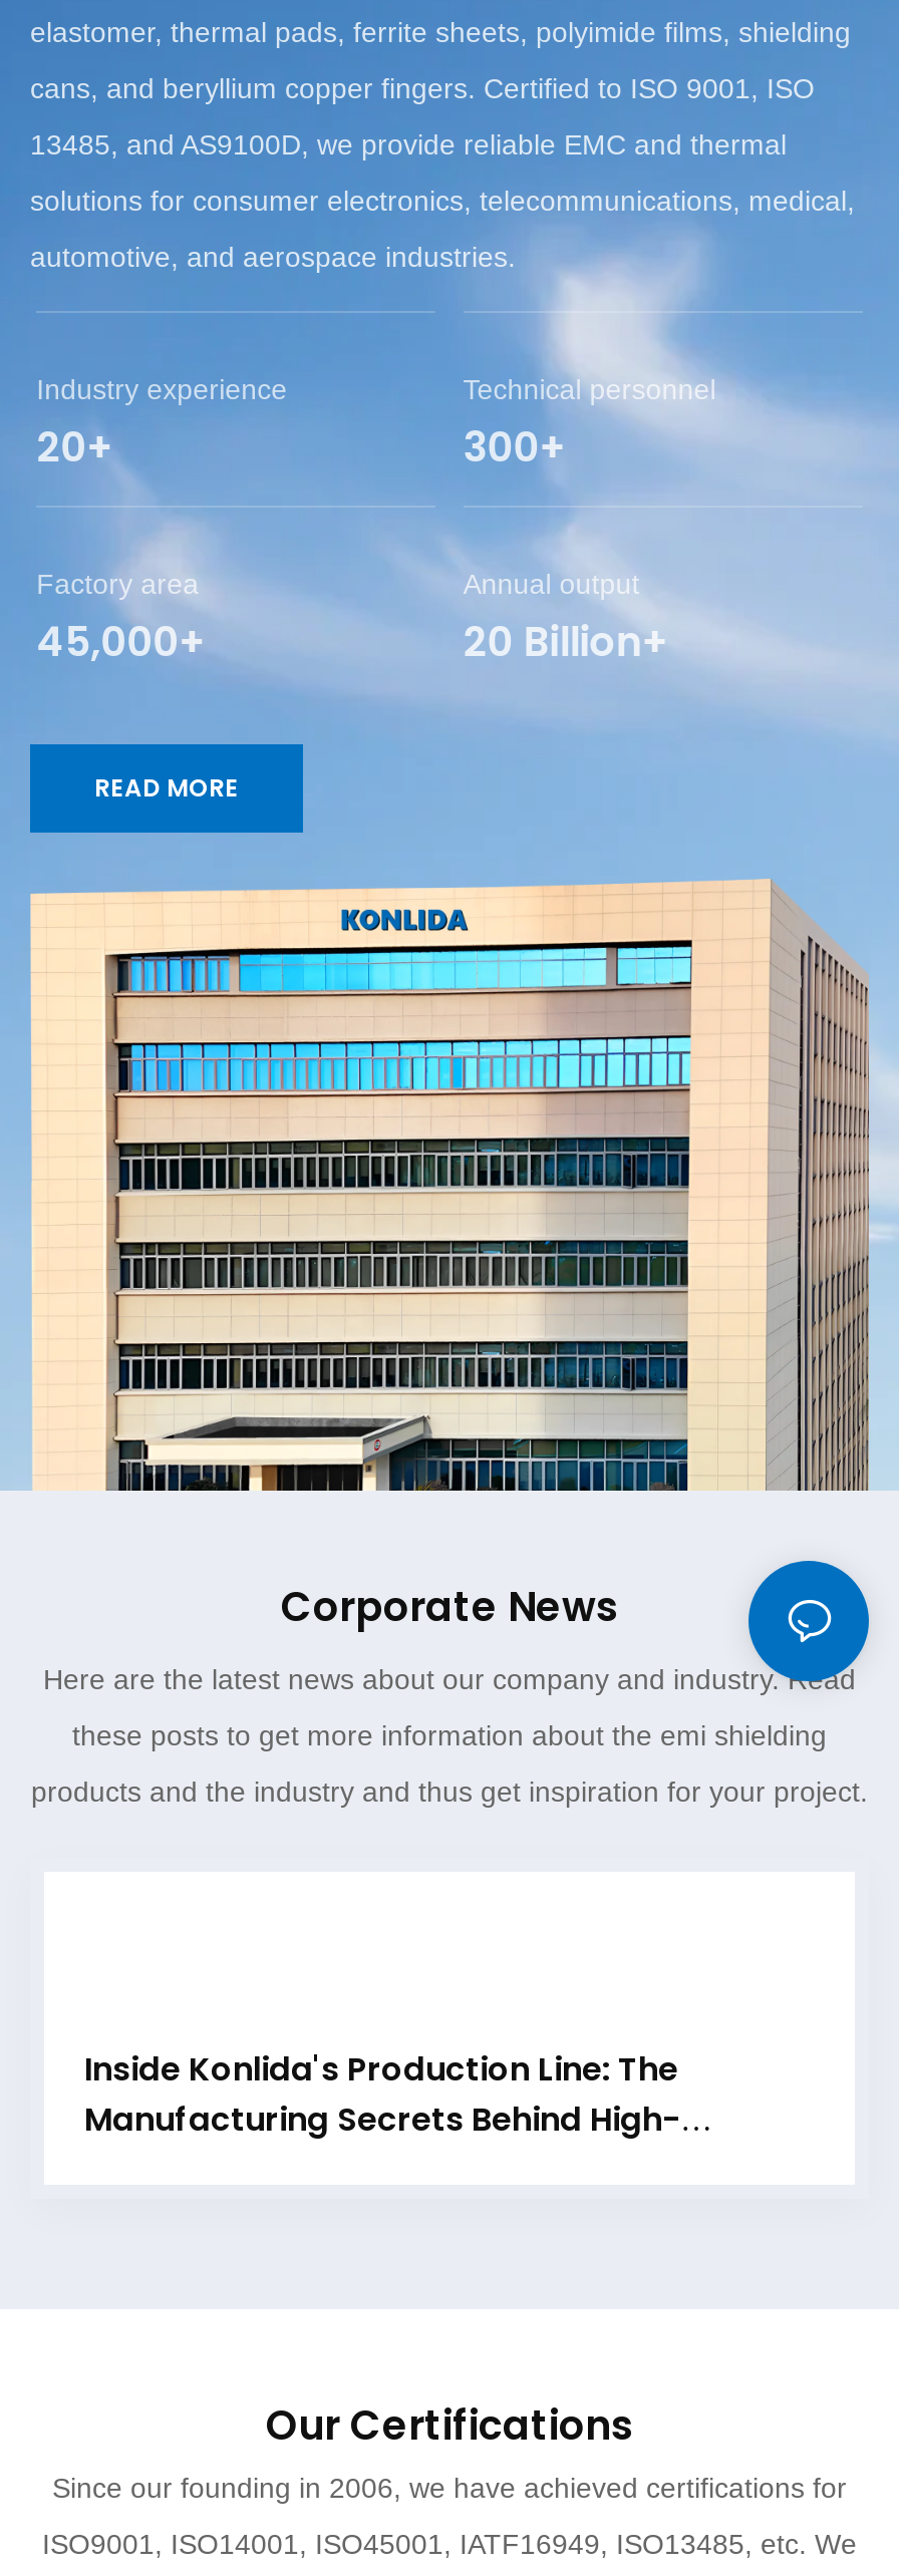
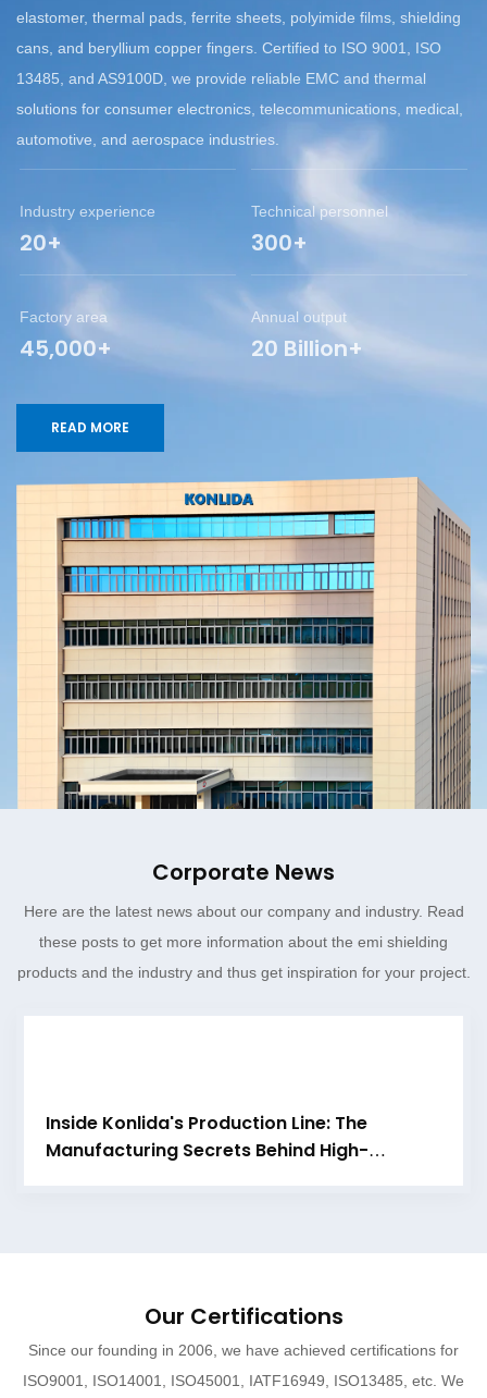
[746,1559,871,1659] [image] -> none

